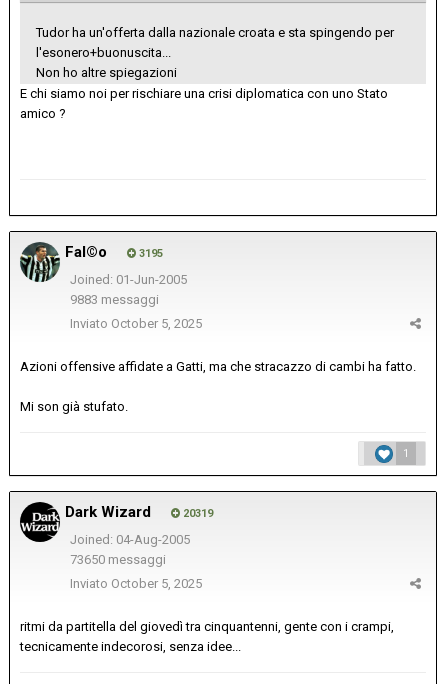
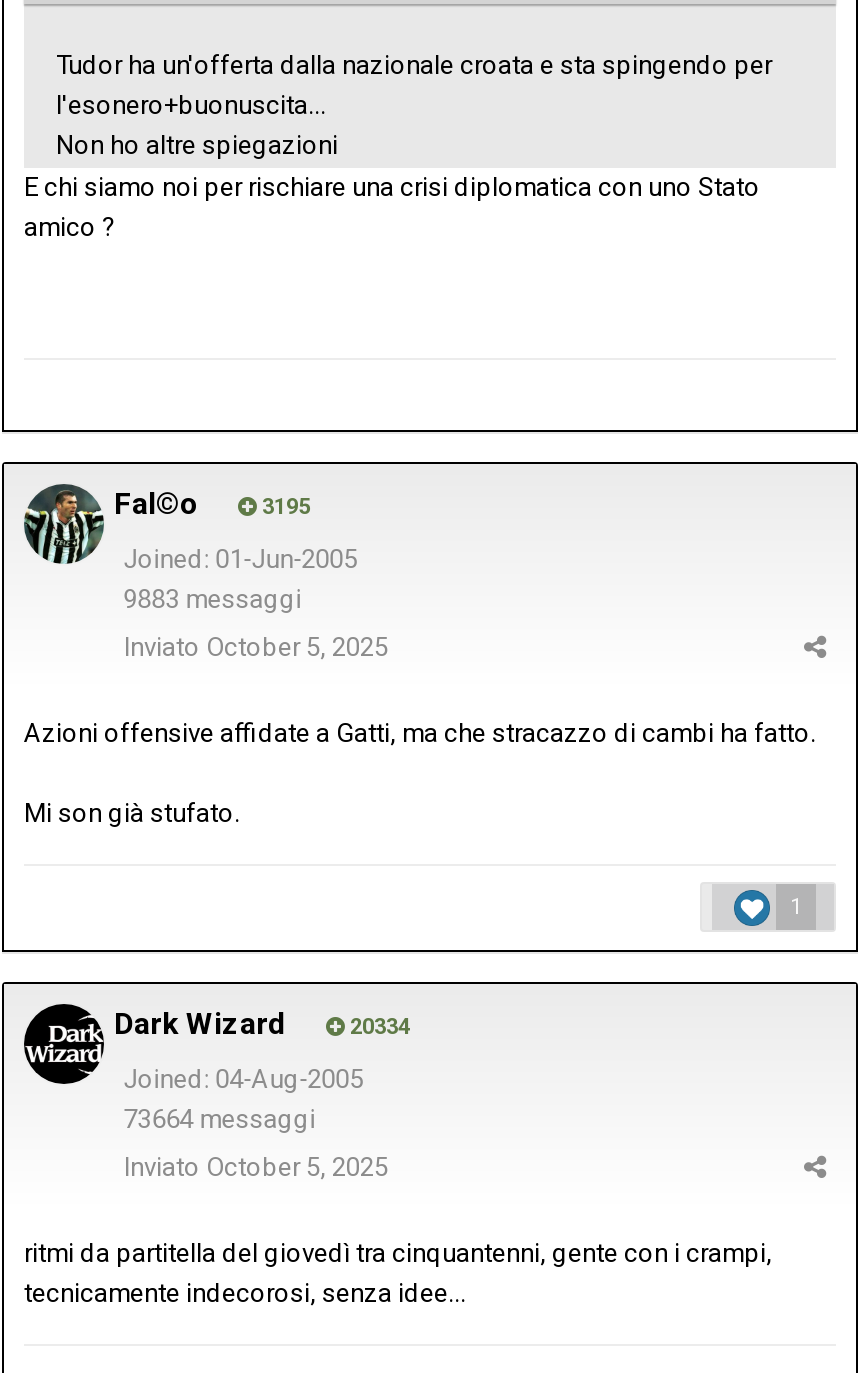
[180,507,213,520] 20319 -> [344,1014,410,1040] 20334
[70,552,166,567] 73650 messaggi -> [124,1104,316,1134] 73664 messaggi

